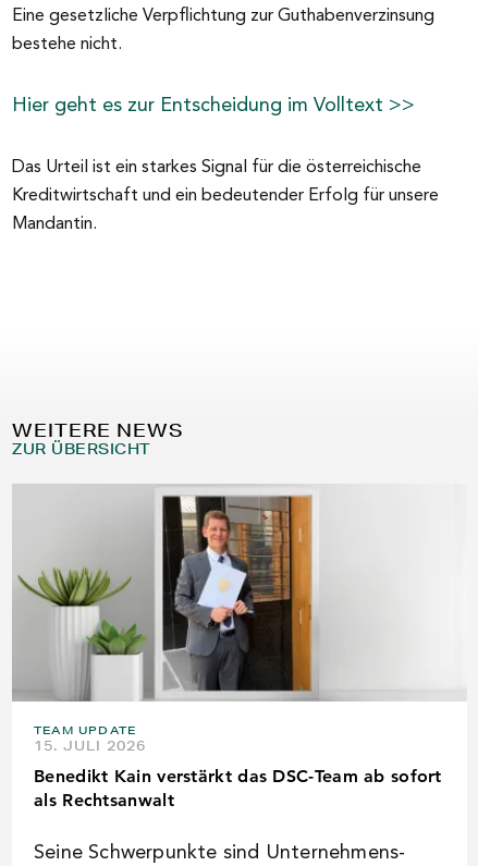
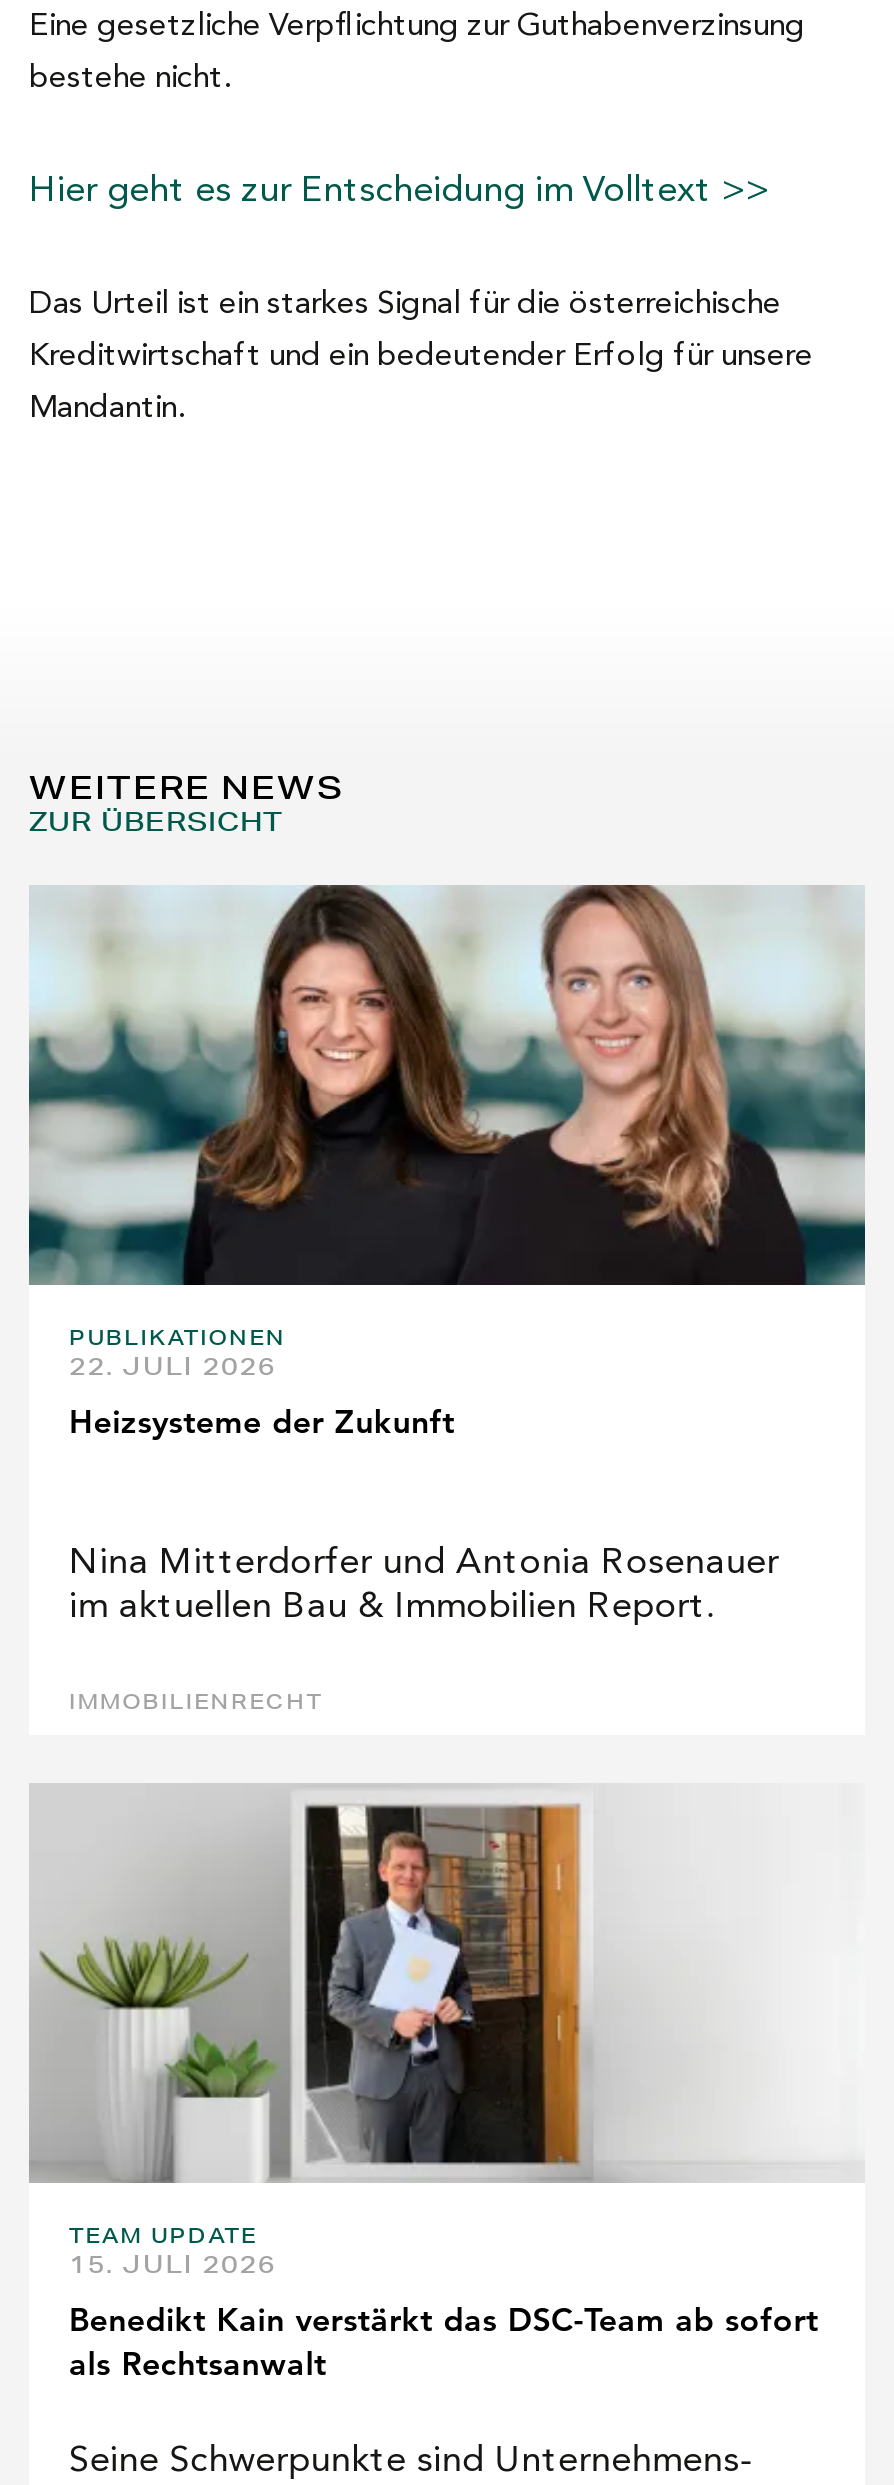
none -> [29,883,867,1441] [image] | PUBLIKATIONEN | 22. JULI 2026 | Heizsysteme der Zukunft
none -> [69,1545,779,1715] Nina Mitterdorfer und Antonia Rosenauer | im aktuellen Bau & Immobilien Report. | IMMOBILIENRECHT

